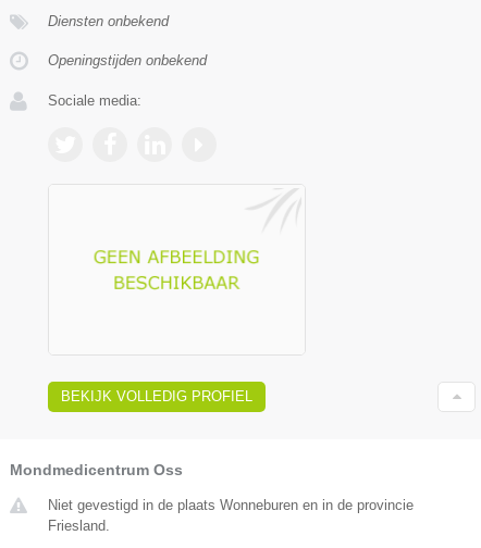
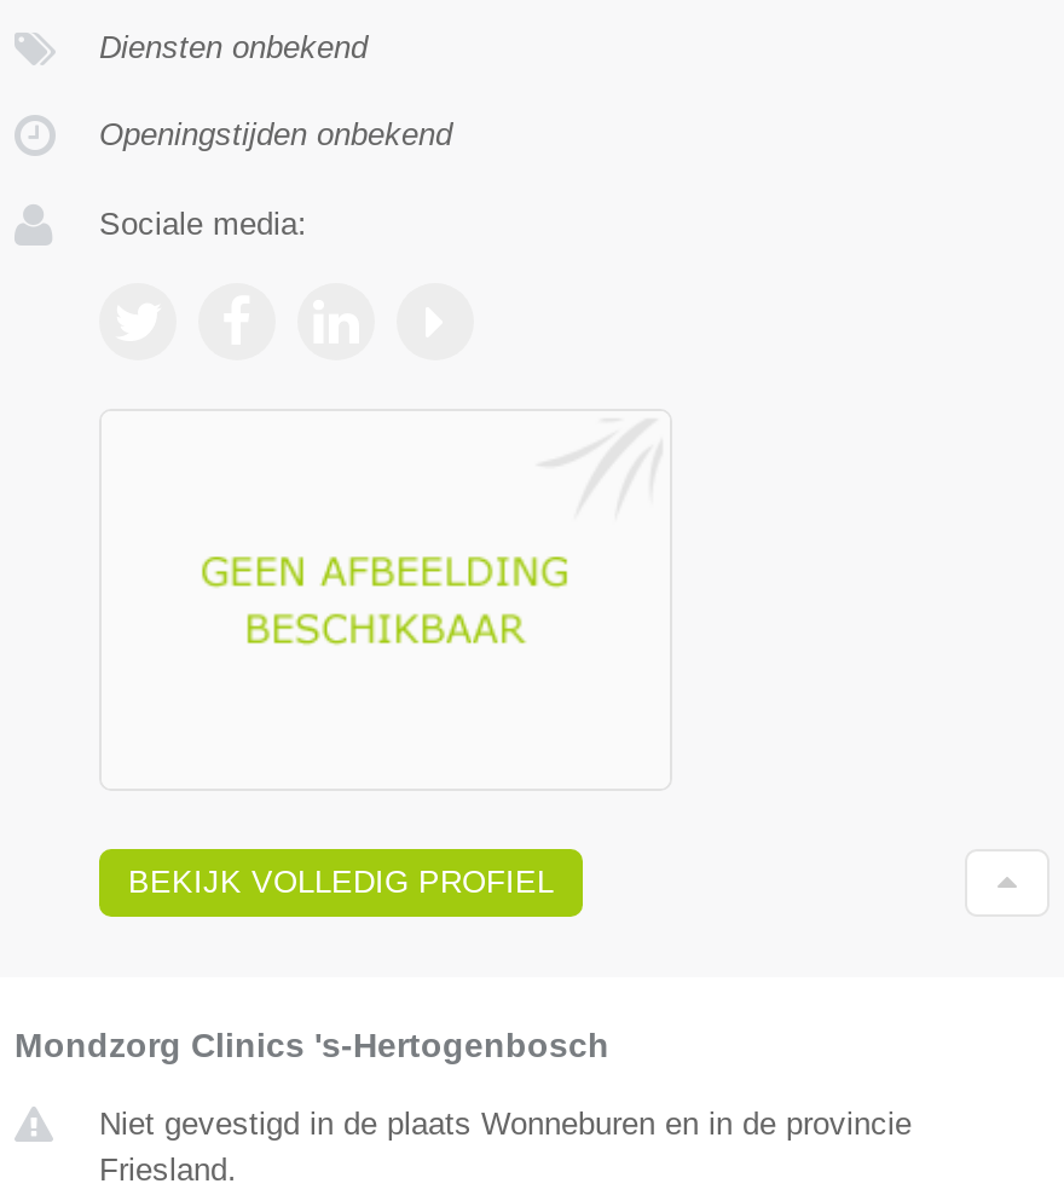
[10,461,183,479] Mondmedicentrum Oss -> [15,1027,609,1065] Mondzorg Clinics 's-Hertogenbosch

